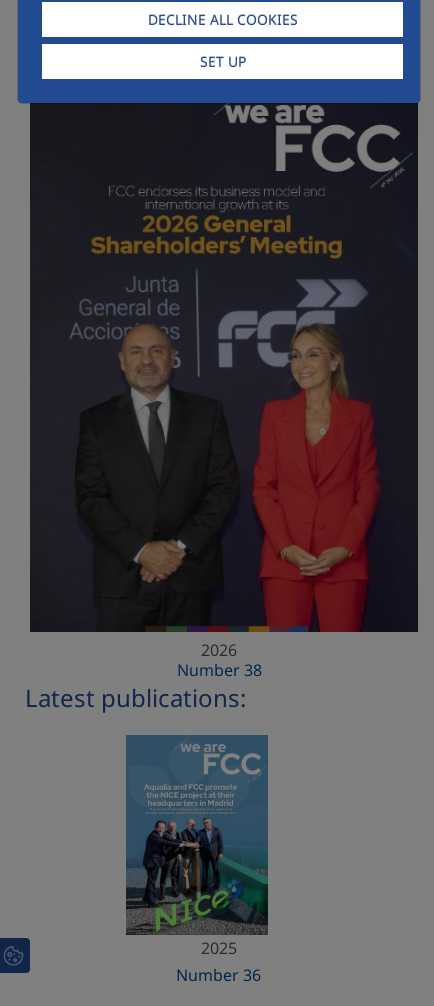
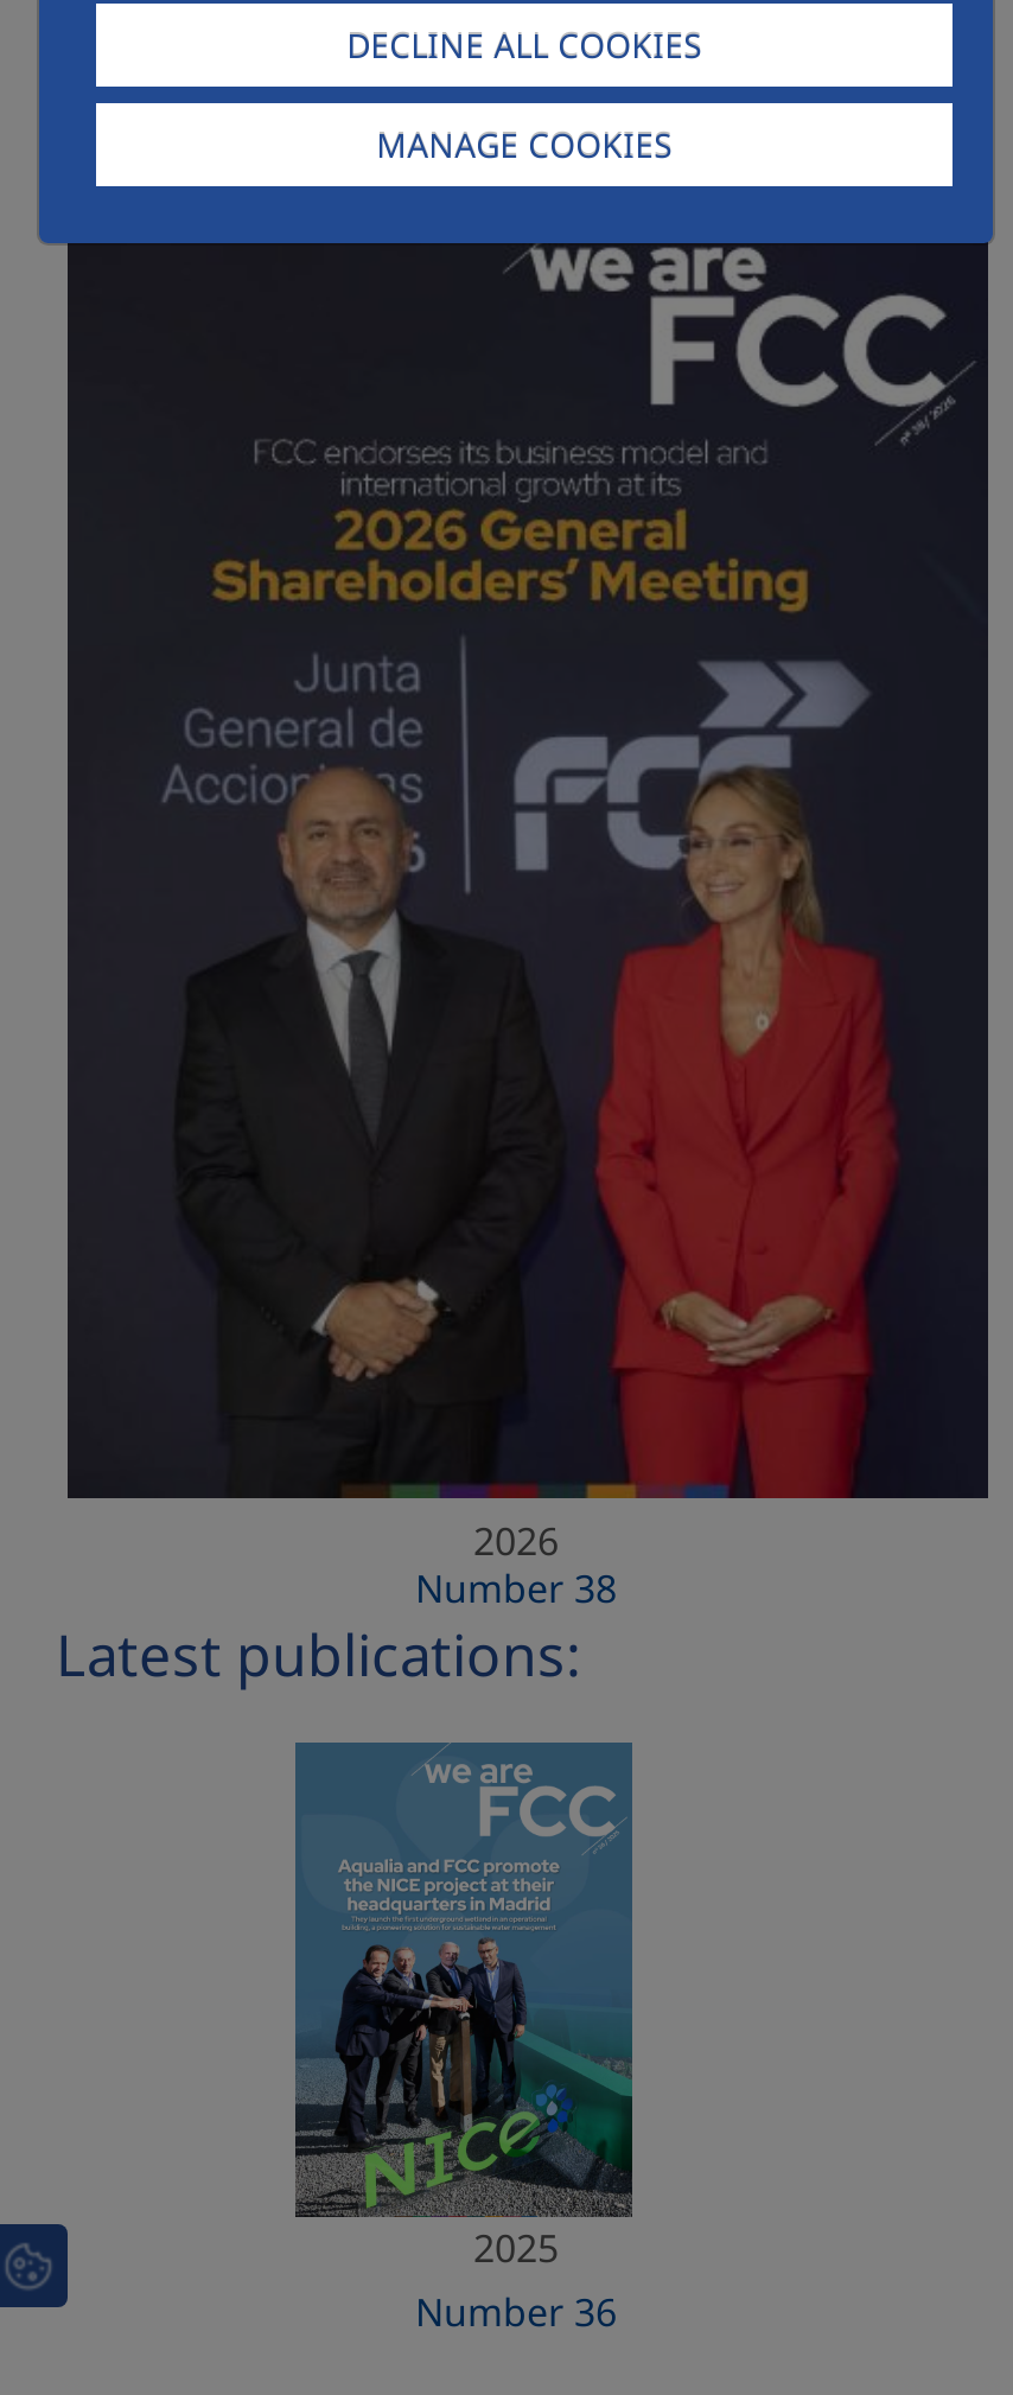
[200,52,246,71] SET UP -> [376,122,673,167] MANAGE COOKIES

